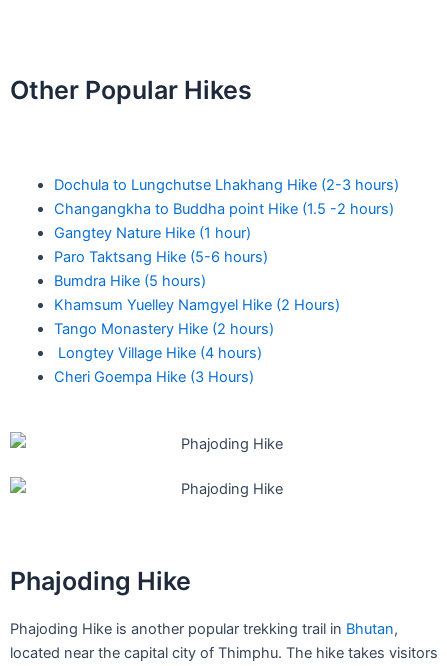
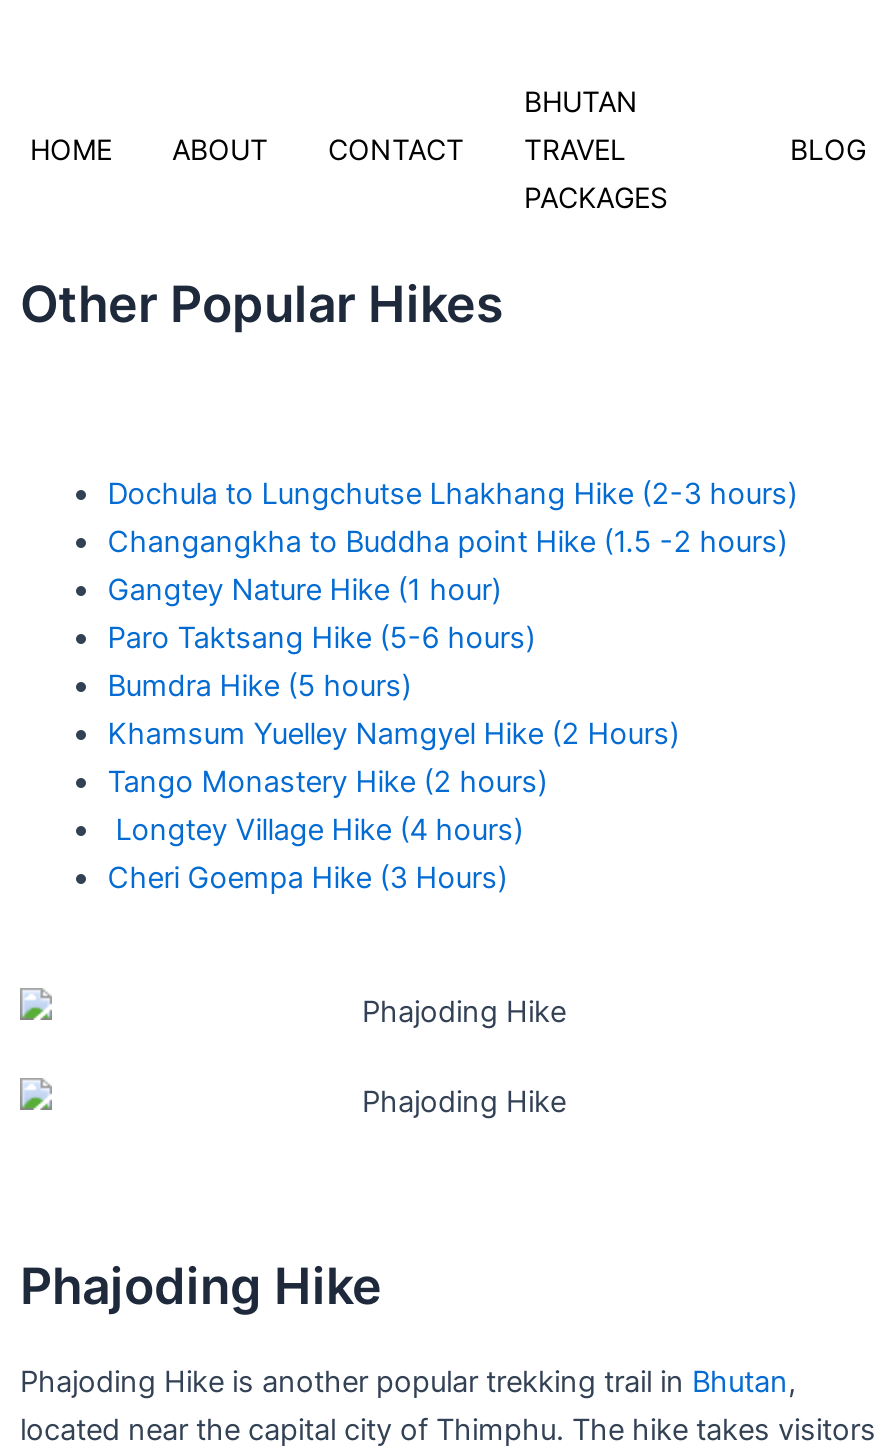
none -> [524,84,668,214] BHUTAN | TRAVEL | PACKAGES
none -> [30,132,464,166] HOME | ABOUT | CONTACT
none -> [790,132,866,166] BLOG

